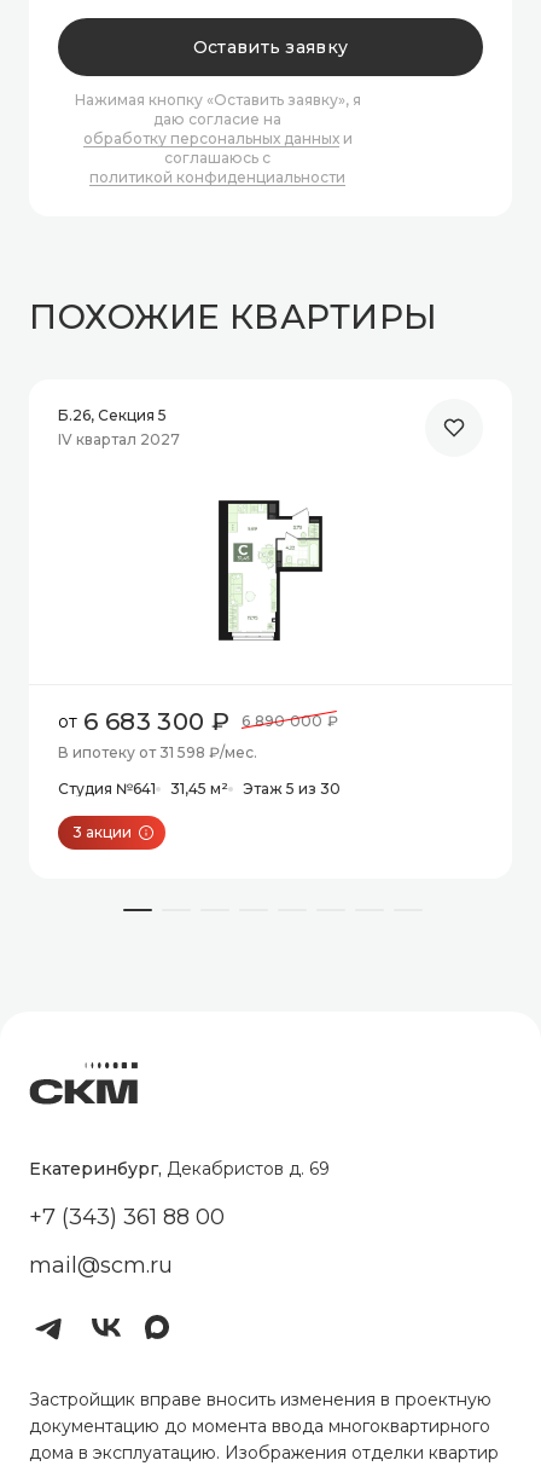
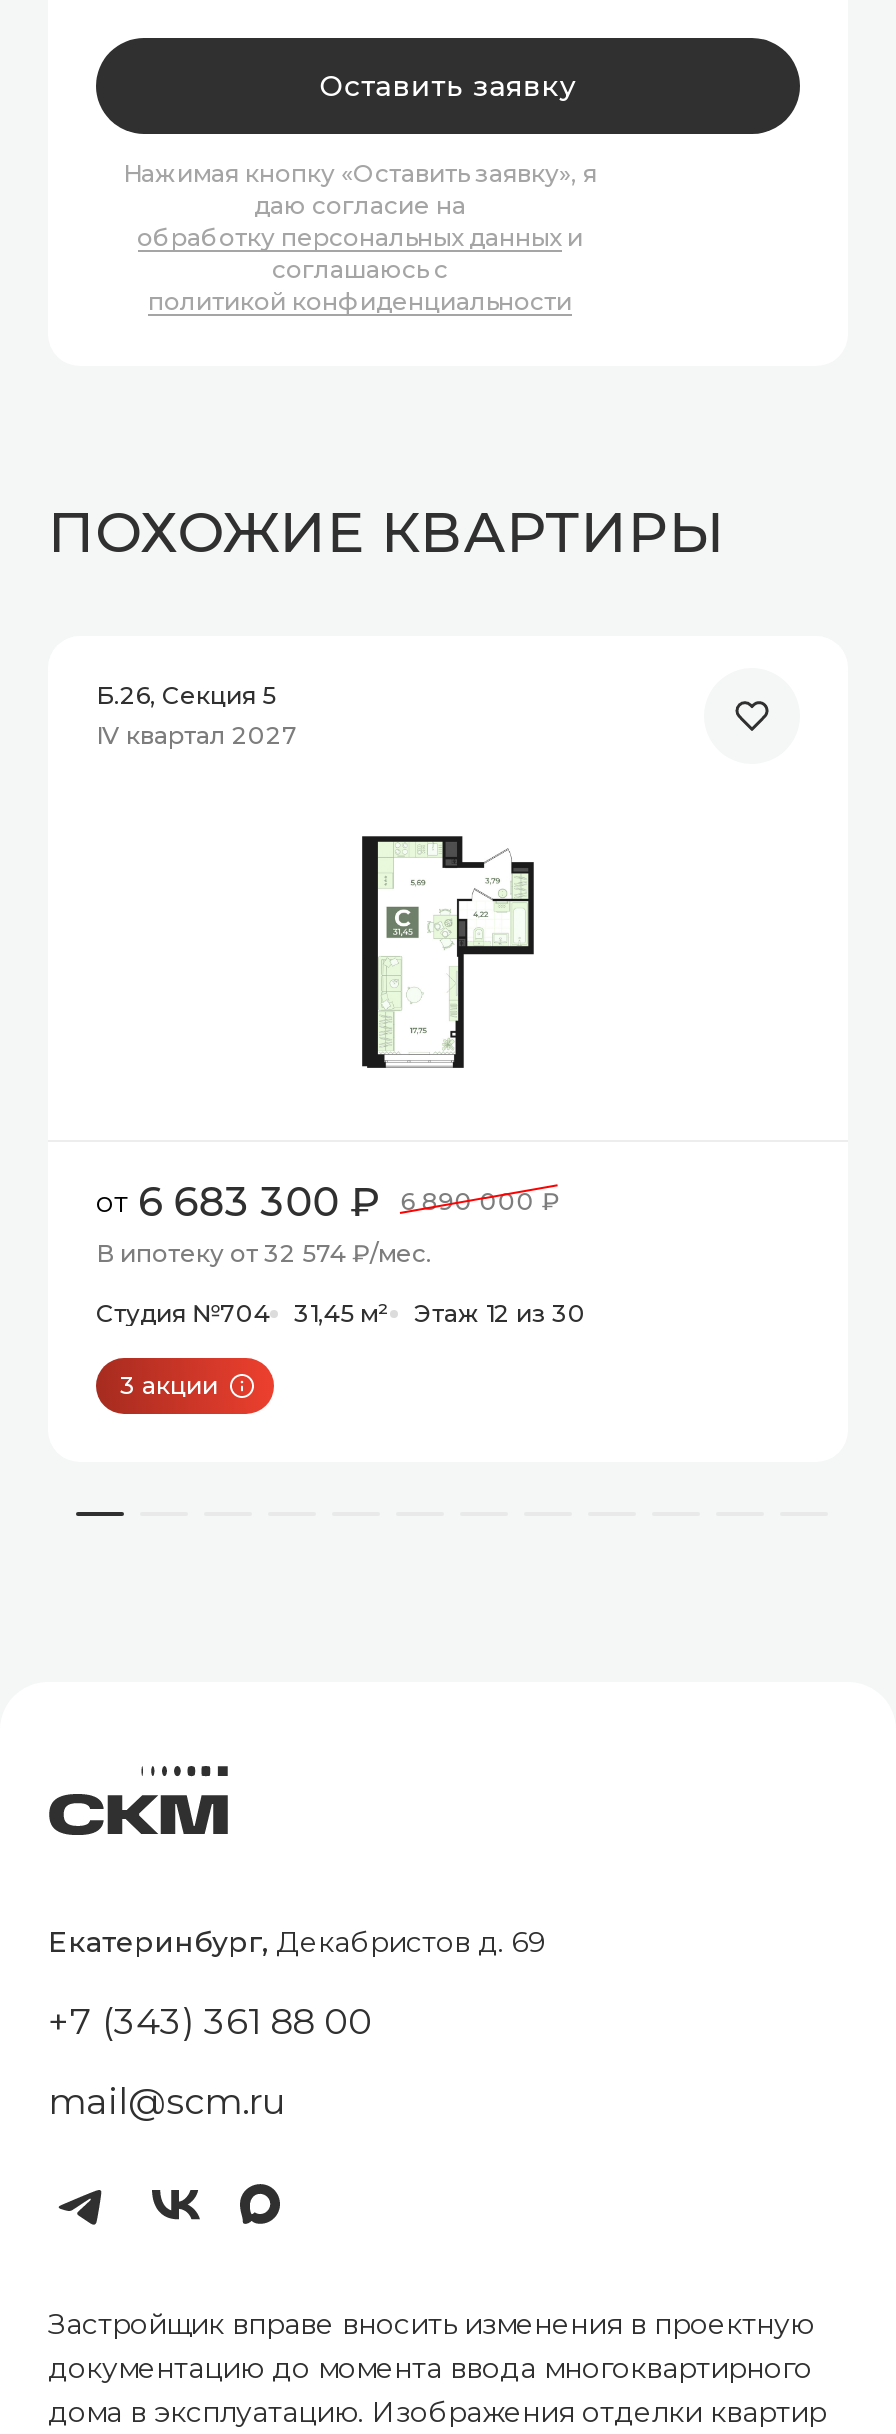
[58,744,257,762] В ипотеку от 31 598 ₽/мес. -> [96,1239,432,1269] В ипотеку от 32 574 ₽/мес.
[58,780,156,798] Студия №641 -> [96,1299,270,1329] Студия №704
[243,780,341,798] Этаж 5 из 30 -> [414,1299,586,1329] Этаж 12 из 30

